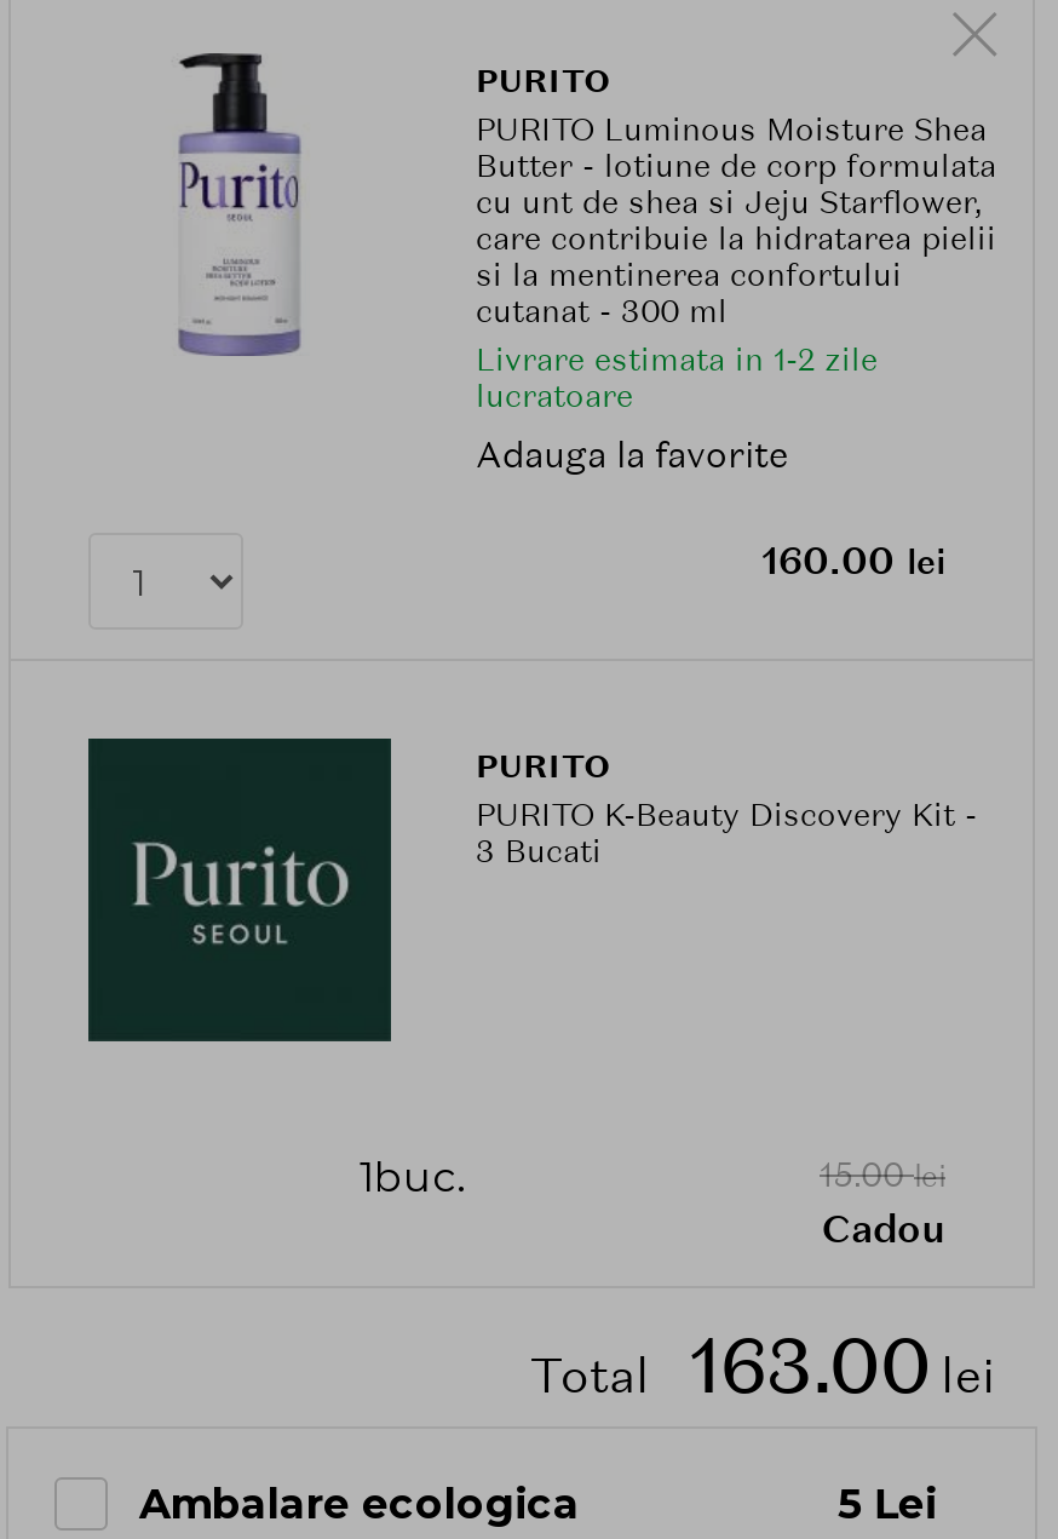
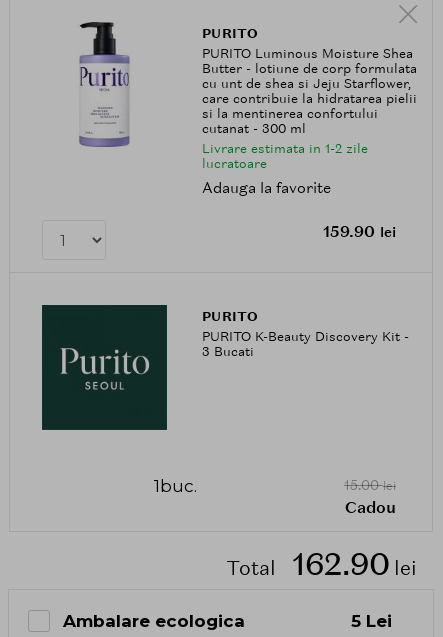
[761,535,945,586] 160.00 lei -> [323,221,396,242] 159.90 lei
[529,1315,996,1417] Total 163.00 lei -> [226,543,417,585] Total 162.90 lei

